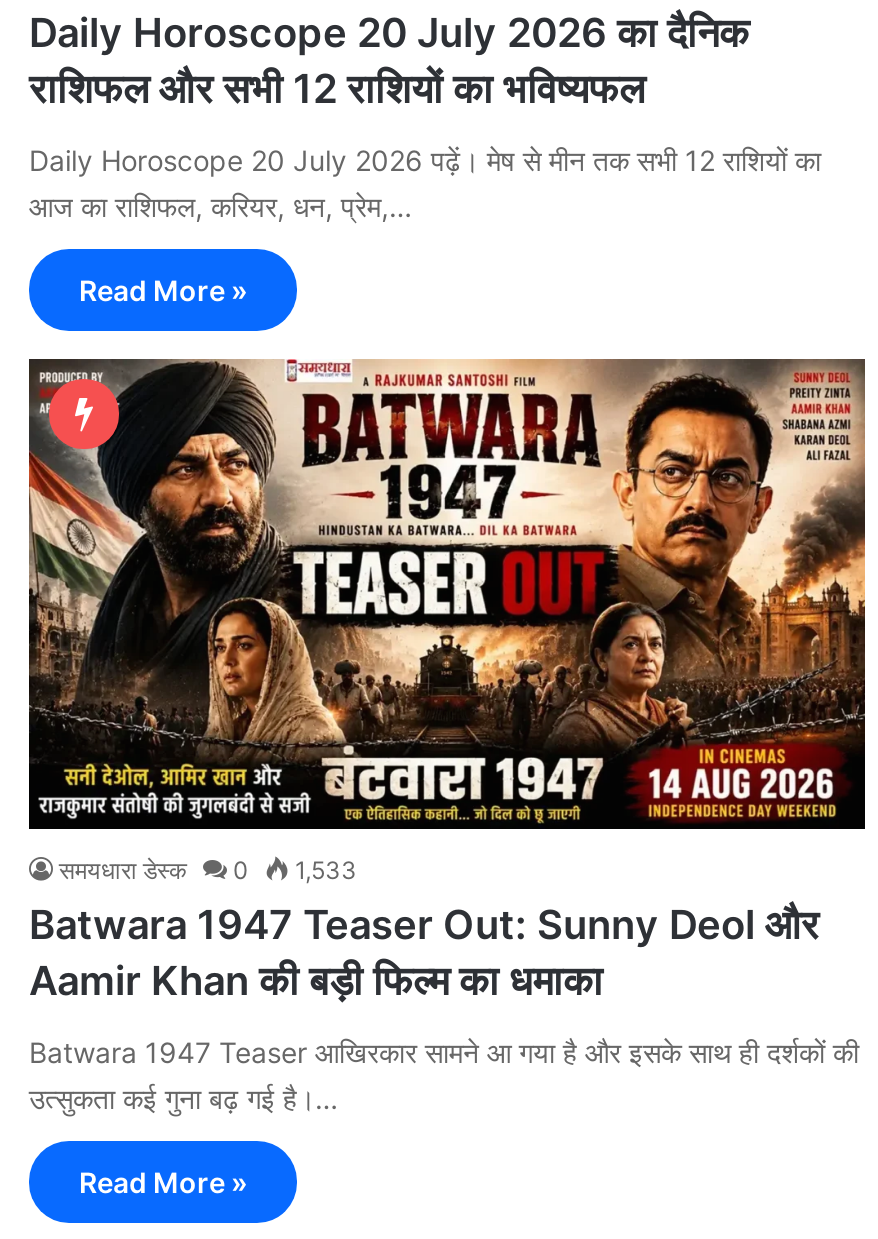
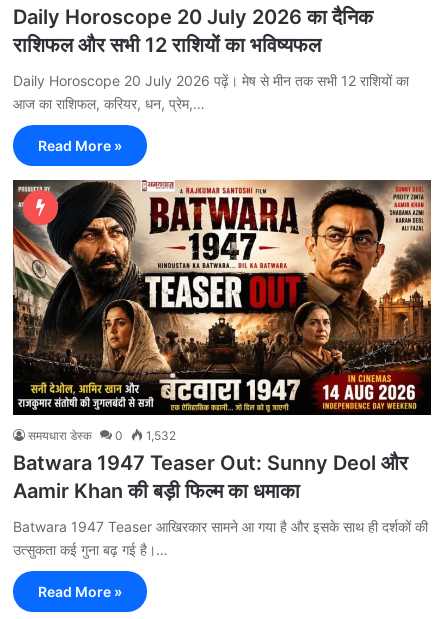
[59,855,357,885] समयधारा डेस्क 0 1,533 -> [28,428,176,443] समयधारा डेस्क 0 1,532

